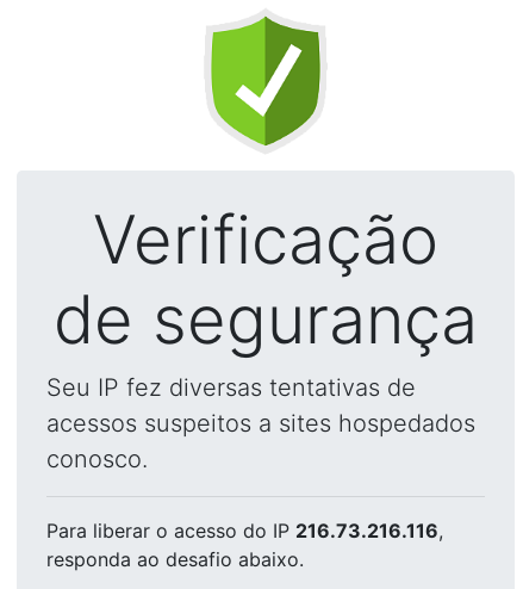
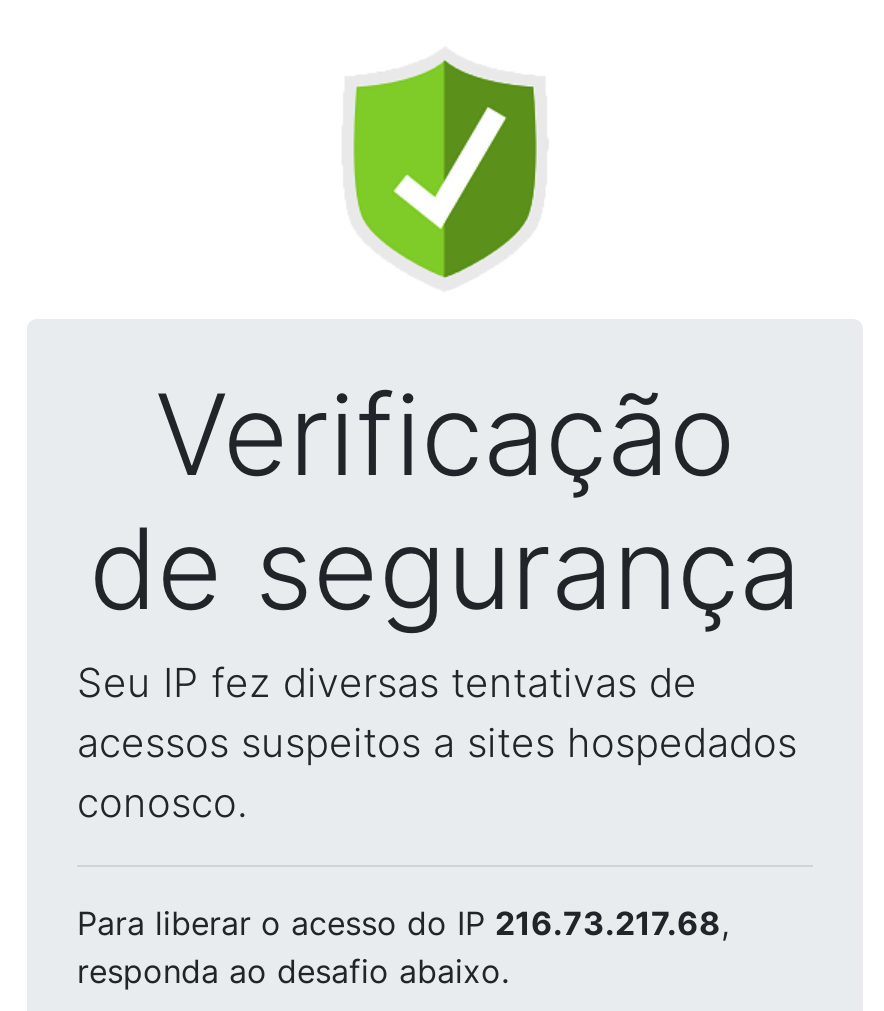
[46,519,443,542] Para liberar o acesso do IP 216.73.216.116, -> [77,903,729,943] Para liberar o acesso do IP 216.73.217.68,

